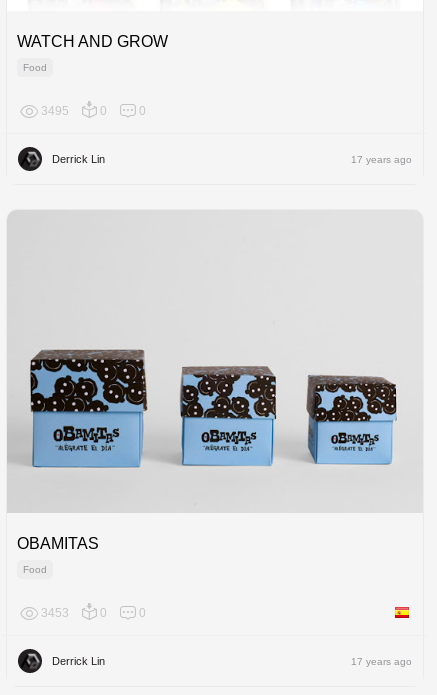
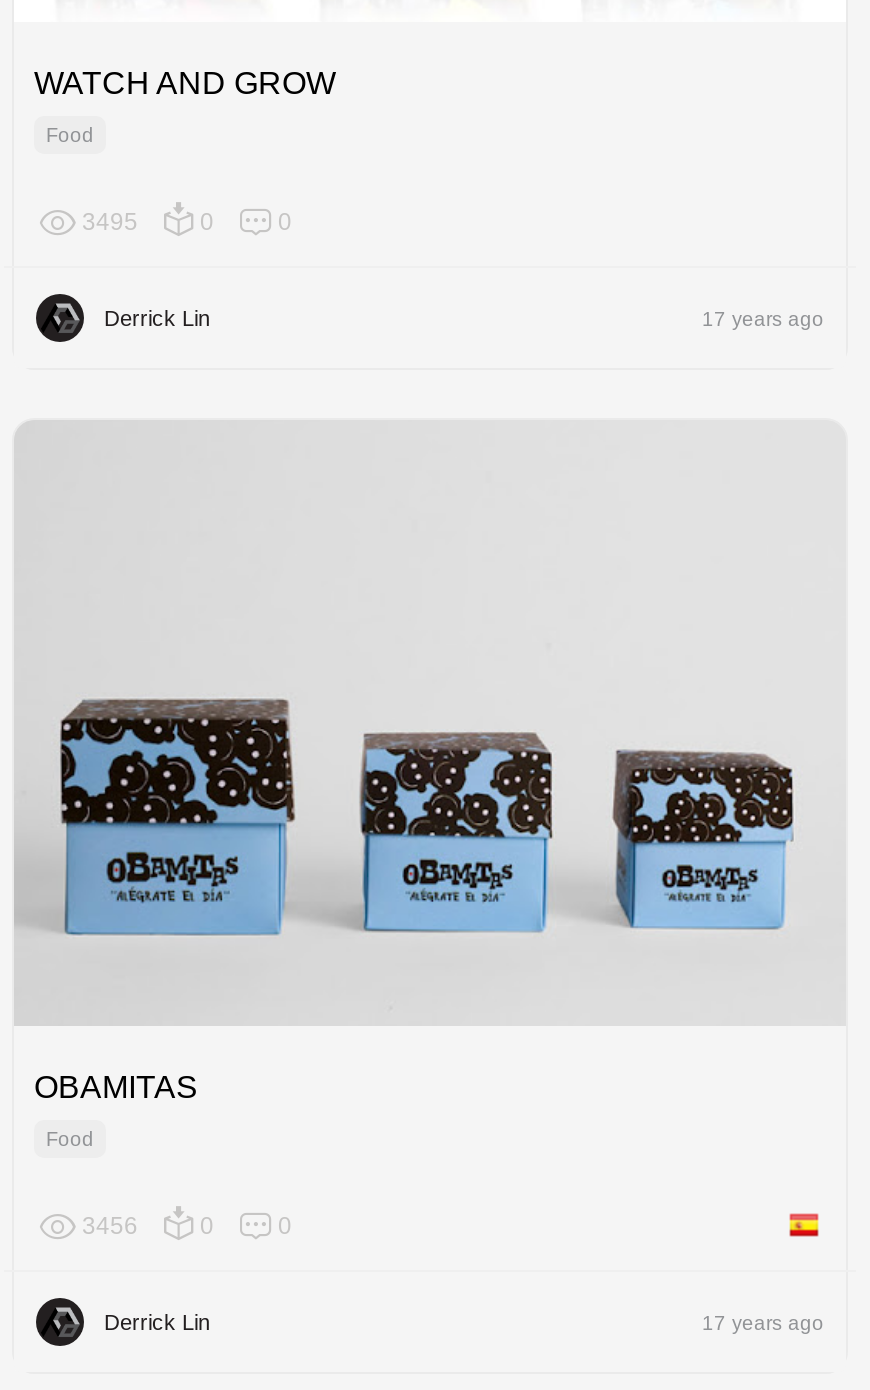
[41,606,69,620] 3453 -> [82,1213,138,1241] 3456

